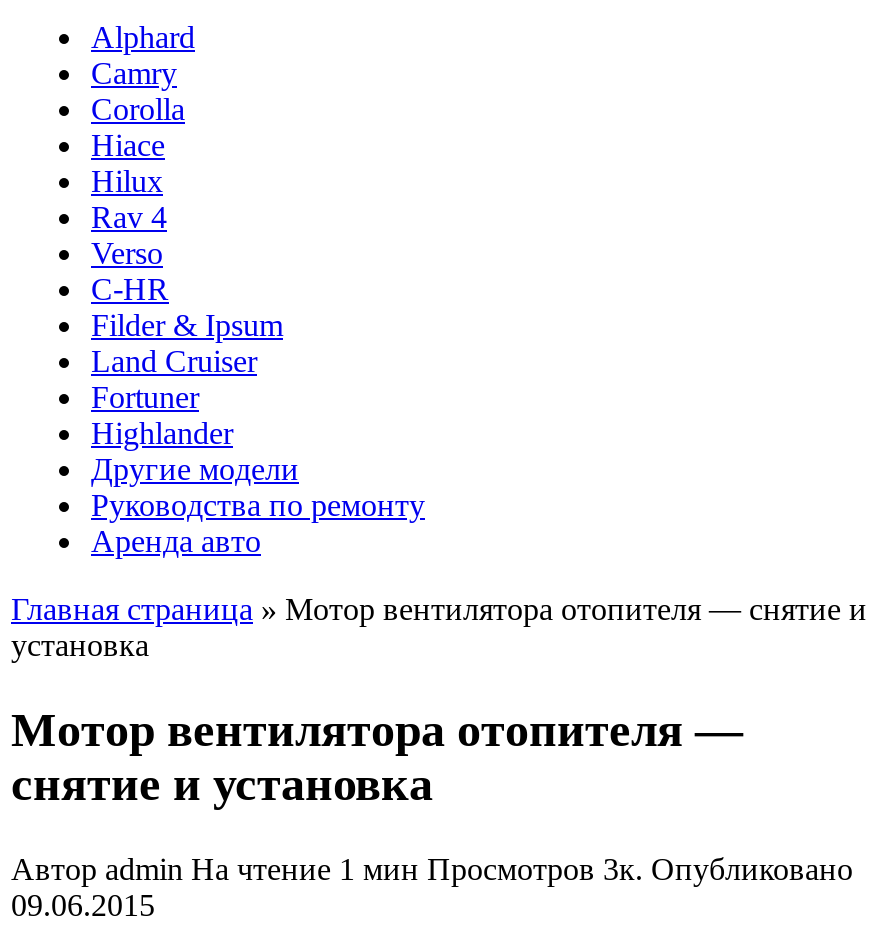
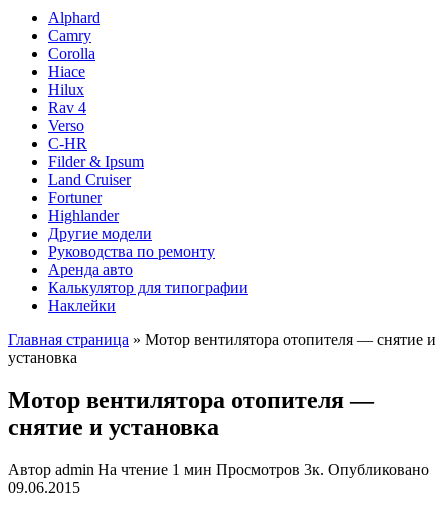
none -> [48,279,248,314] Калькулятор для типографии | Наклейки

